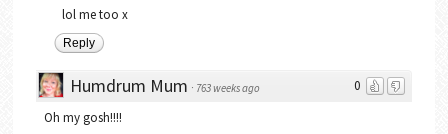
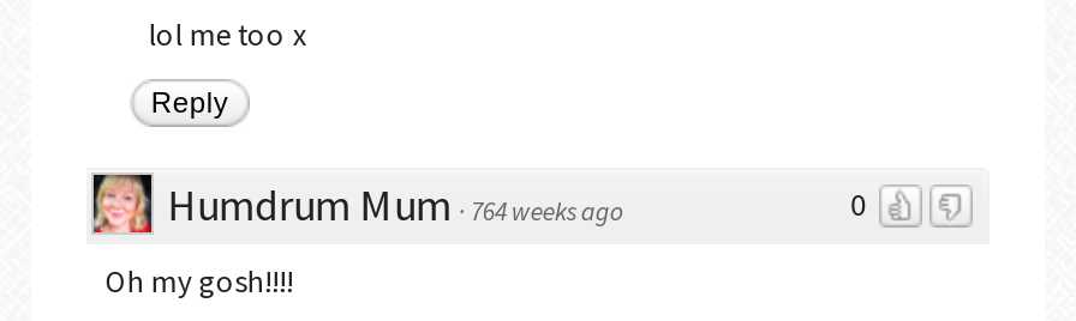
[70,74,260,97] Humdrum Mum · 763 weeks ago -> [168,178,624,233] Humdrum Mum · 764 weeks ago

